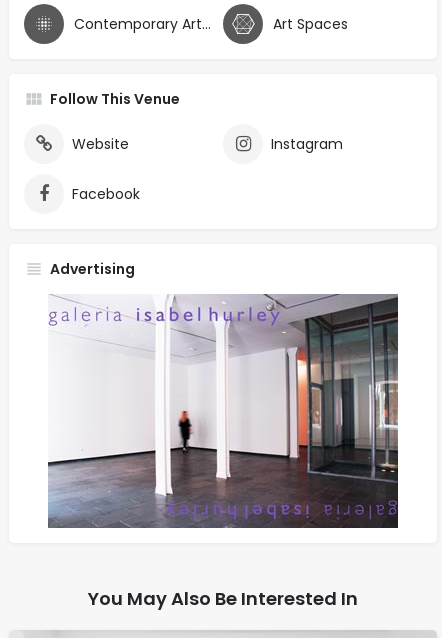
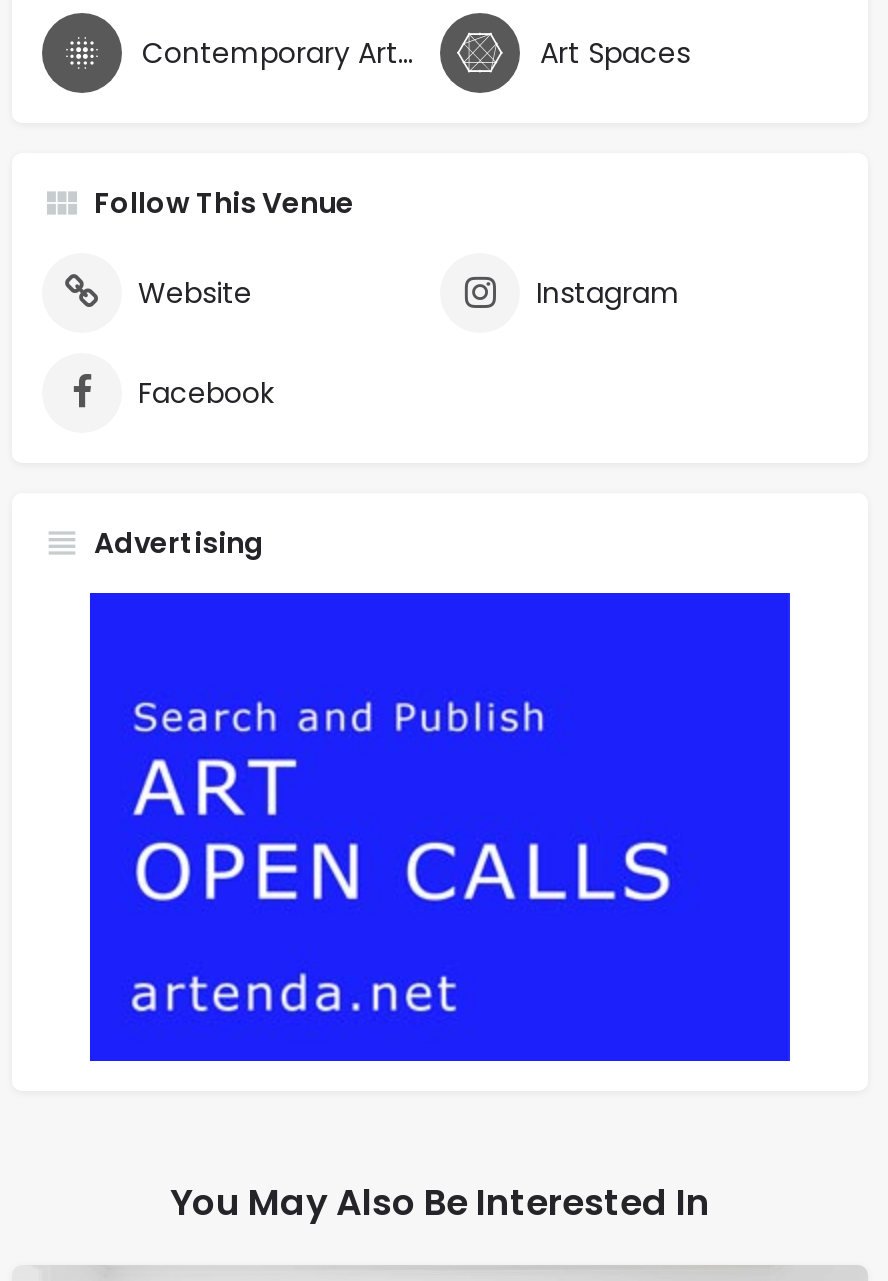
[47,293,399,529] [image] -> [88,591,792,1063] [image]

